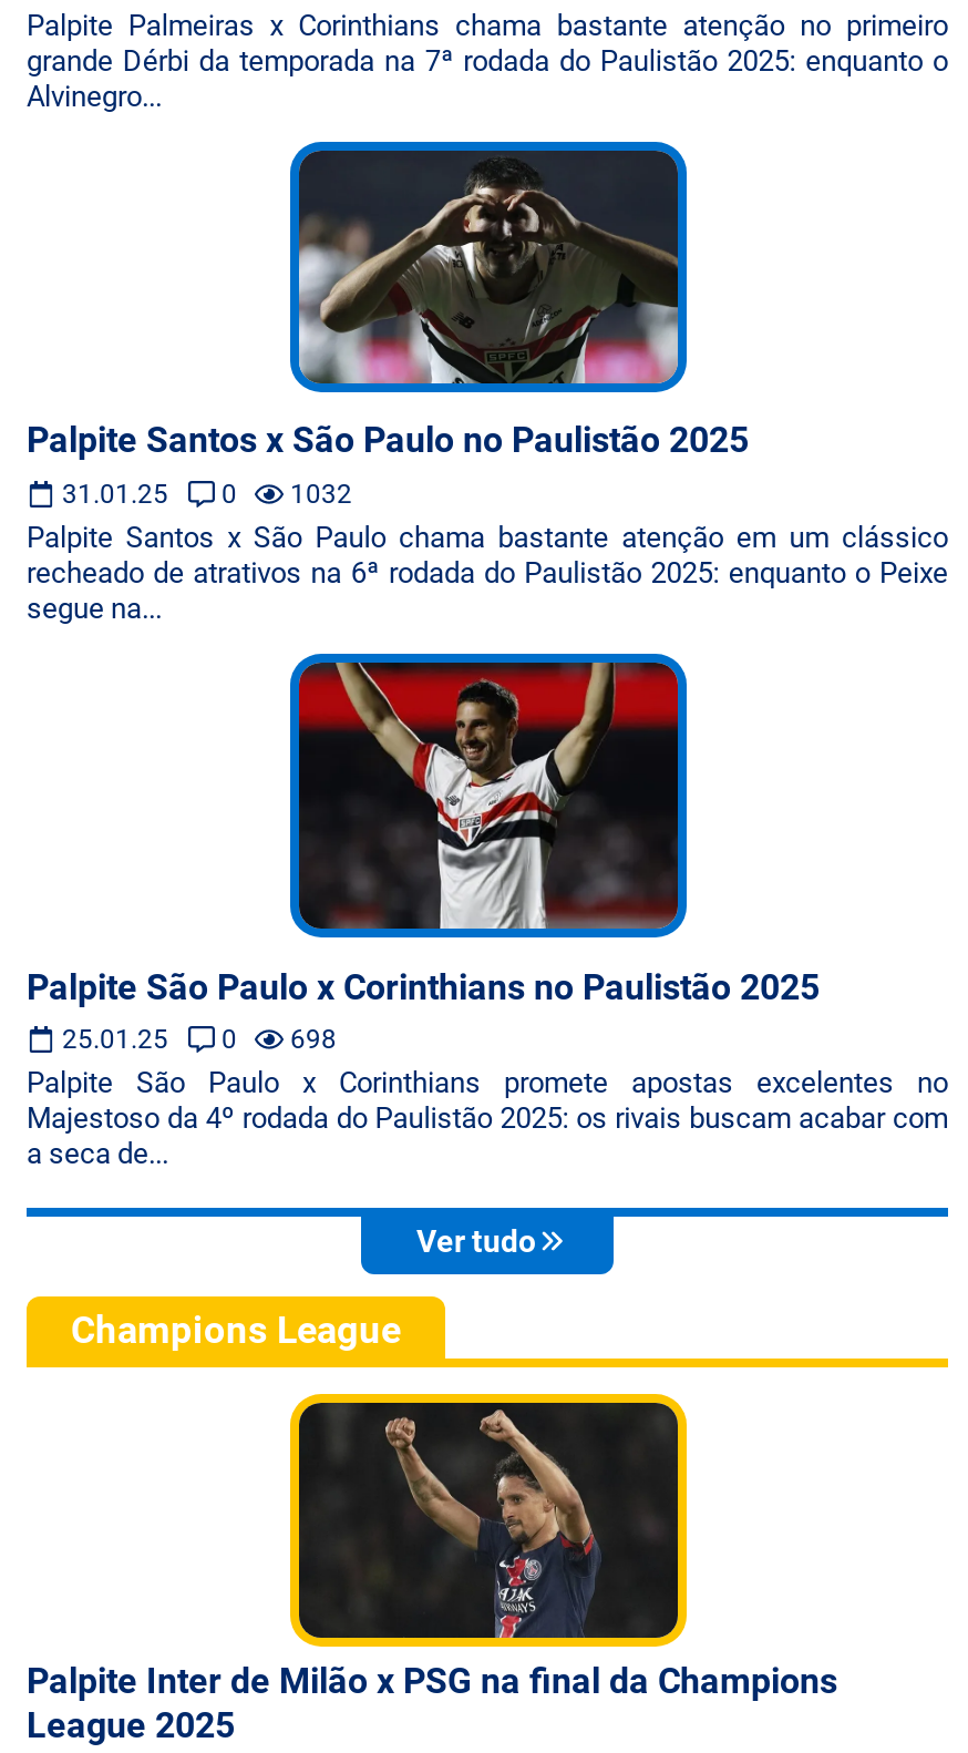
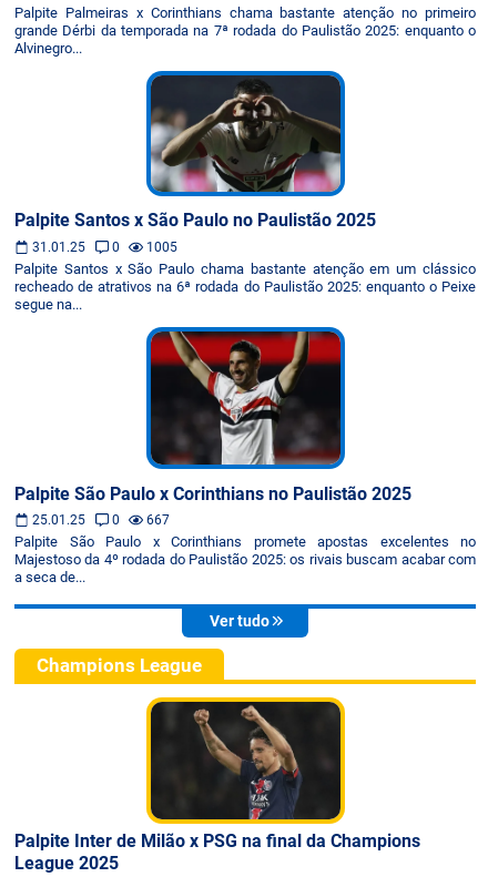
[62,478,352,509] 31.01.25 0 1032 -> [32,239,177,255] 31.01.25 0 1005
[62,1025,337,1056] 25.01.25 0 698 -> [32,513,170,528] 25.01.25 0 667

